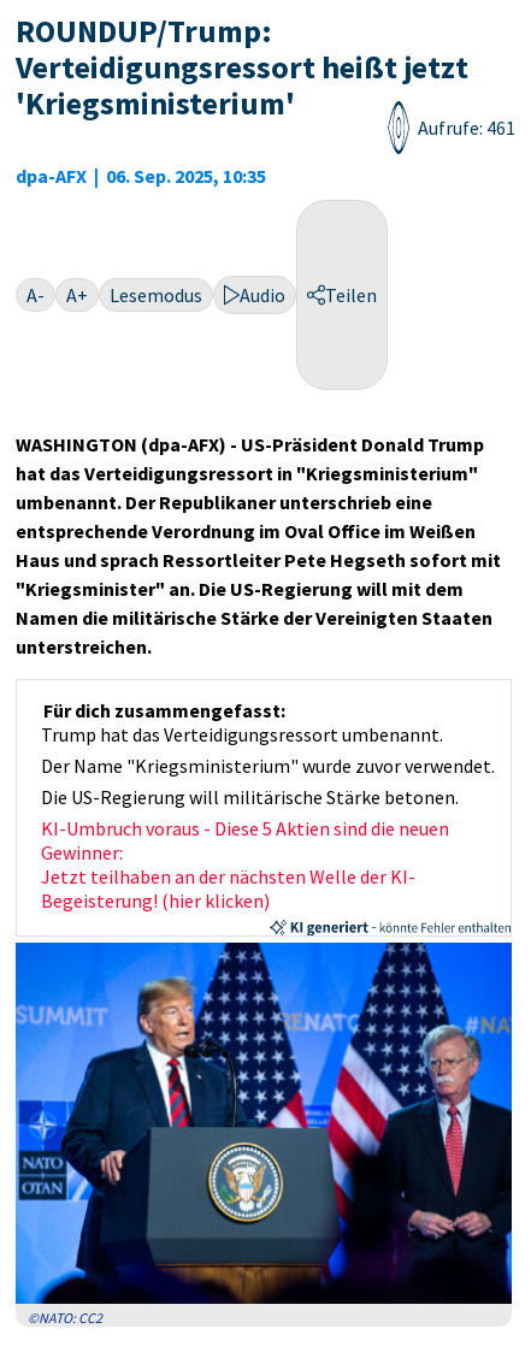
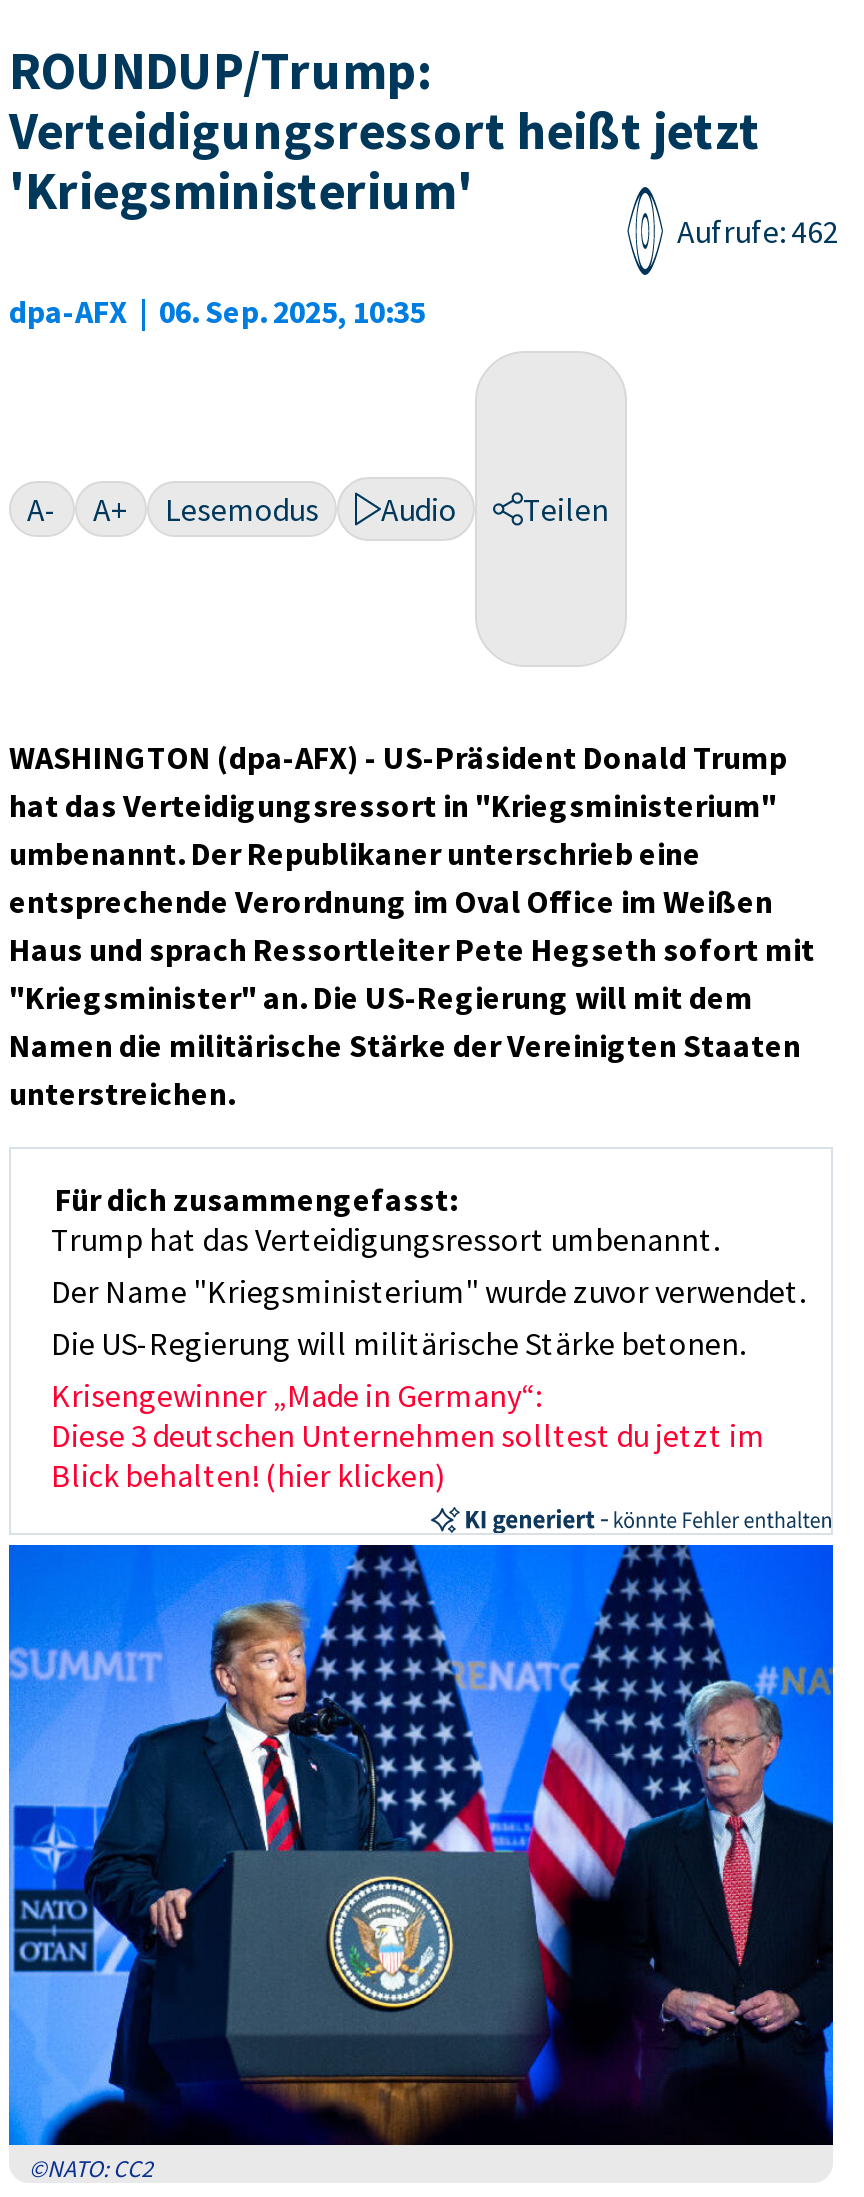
[418,116,515,140] Aufrufe: 461 -> [677,211,839,251] Aufrufe: 462
[41,816,449,913] KI-Umbruch voraus - Diese 5 Aktien sind die neuen | Gewinner: | Jetzt teilhaben an der nächsten Welle der KI- | Begeisterung! (hier klicken) -> [51,1375,765,1495] Krisengewinner „Made in Germany“: | Diese 3 deutschen Unternehmen solltest du jetzt im | Blick behalten! (hier klicken)

